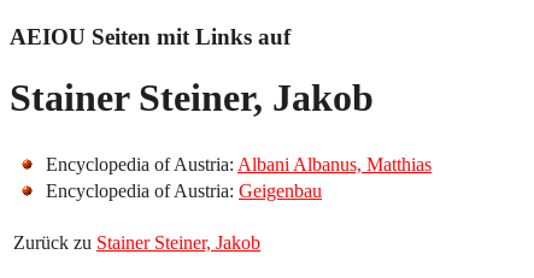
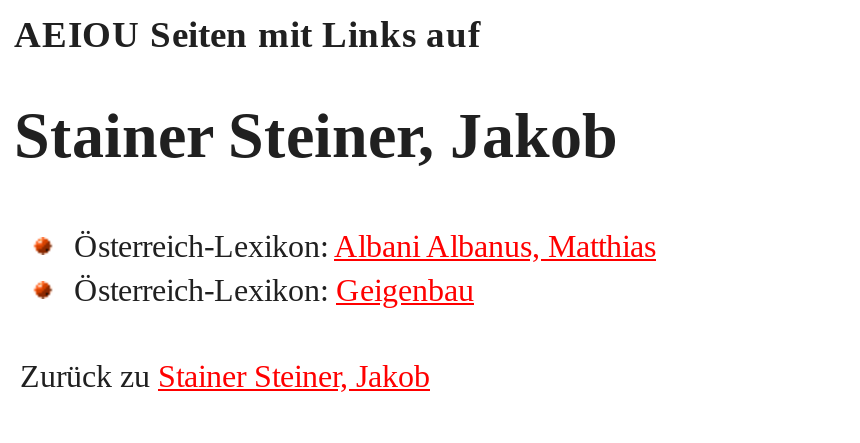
[46,154,432,200] Encyclopedia of Austria: Albani Albanus, Matthias | Encyclopedia of Austria: Geigenbau -> [74,228,656,306] Österreich-Lexikon: Albani Albanus, Matthias | Österreich-Lexikon: Geigenbau

